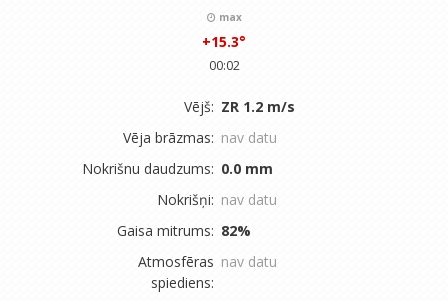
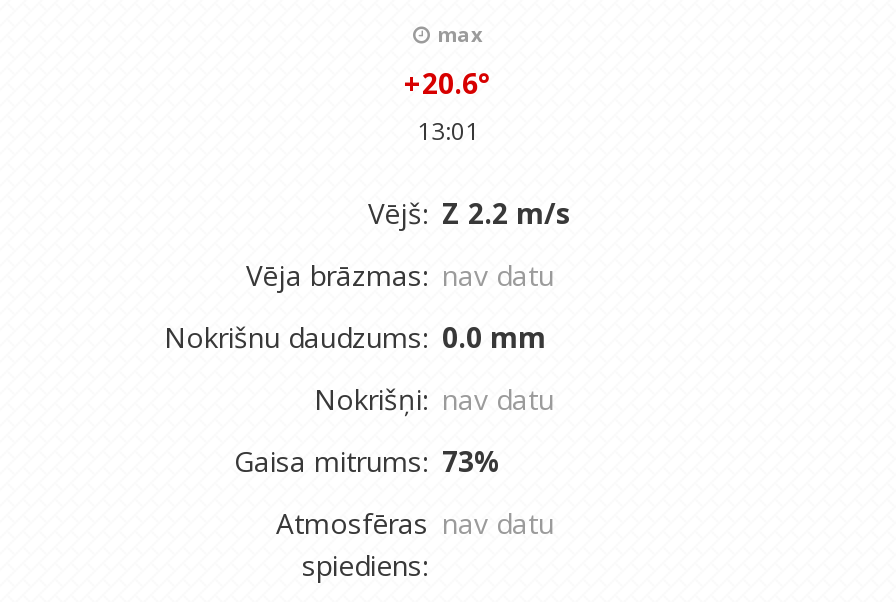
[202,32,246,51] +15.3° -> [404,64,492,102] +20.6°
[208,57,239,74] 00:02 -> [417,114,479,148] 13:01
[184,97,295,116] Vējš: ZR 1.2 m/s -> [368,194,572,232] Vējš: Z 2.2 m/s
[117,221,251,240] Gaisa mitrums: 82% -> [234,442,502,480] Gaisa mitrums: 73%

